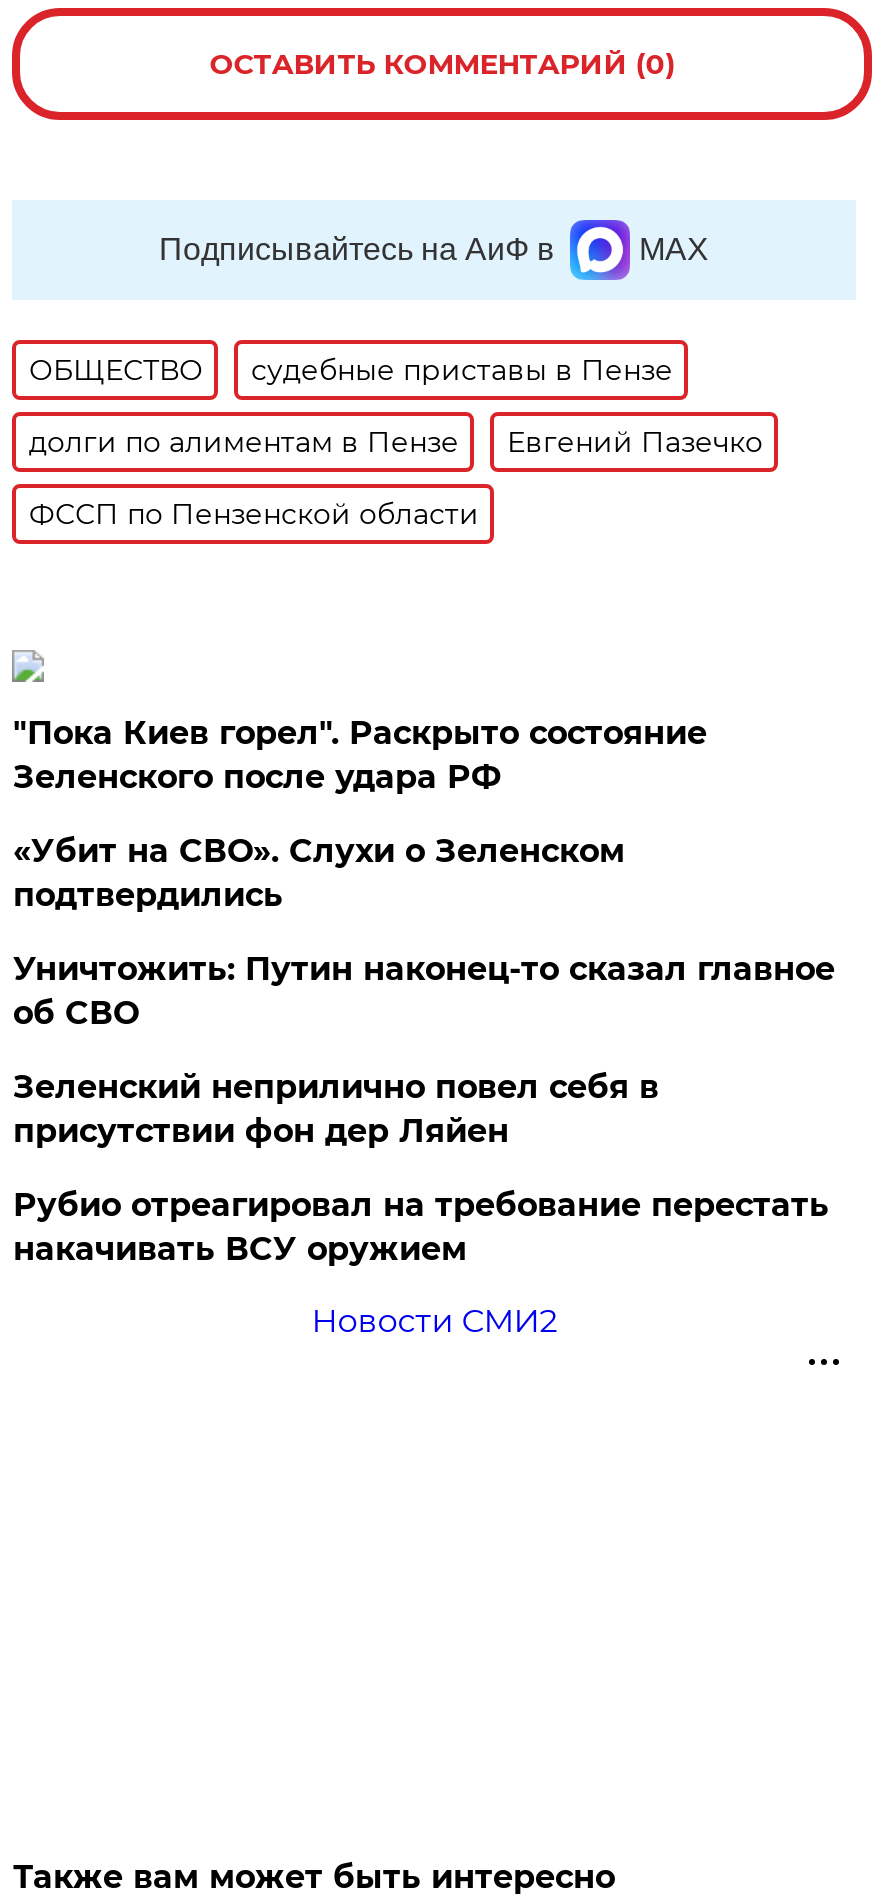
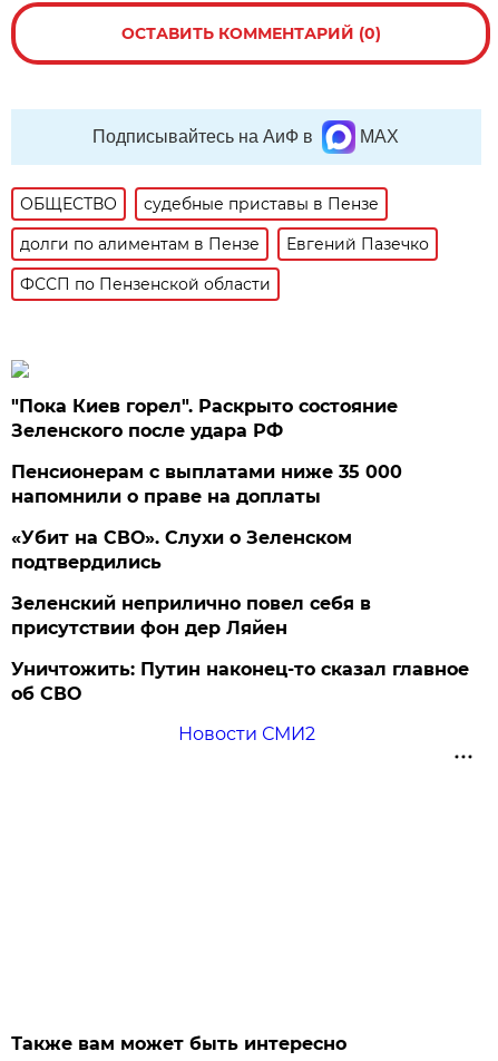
none -> [12,461,403,507] Пенсионерам с выплатами ниже 35 000 | напомнили о праве на доплаты
moved [13,832,625,914] -> [12,527,352,573]: «Убит на СВО». Слухи о Зеленском | подтвердились
moved [13,950,835,1032] -> [12,659,469,704]: Уничтожить: Путин наконец-то сказал главное | об СВО
[13,1186,829,1268] Рубио отреагировал на требование перестать | накачивать ВСУ оружием -> none

